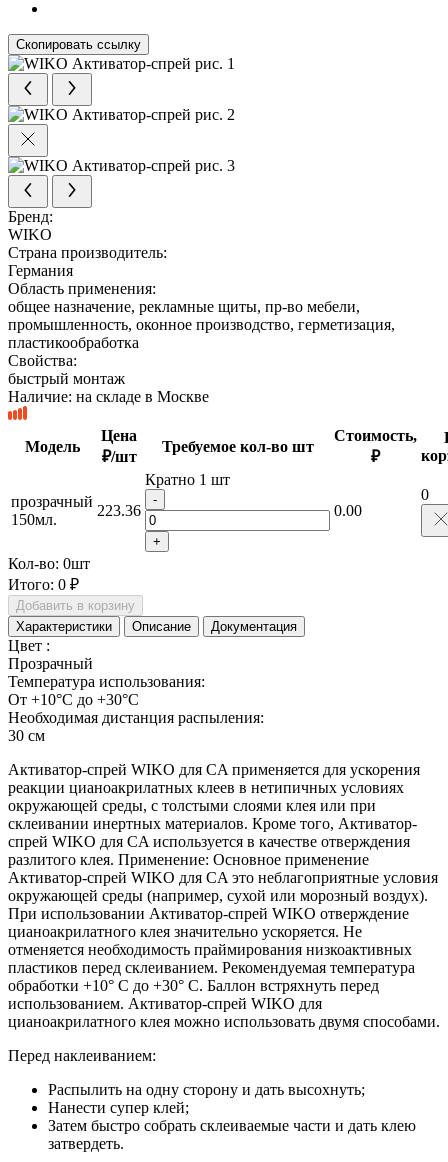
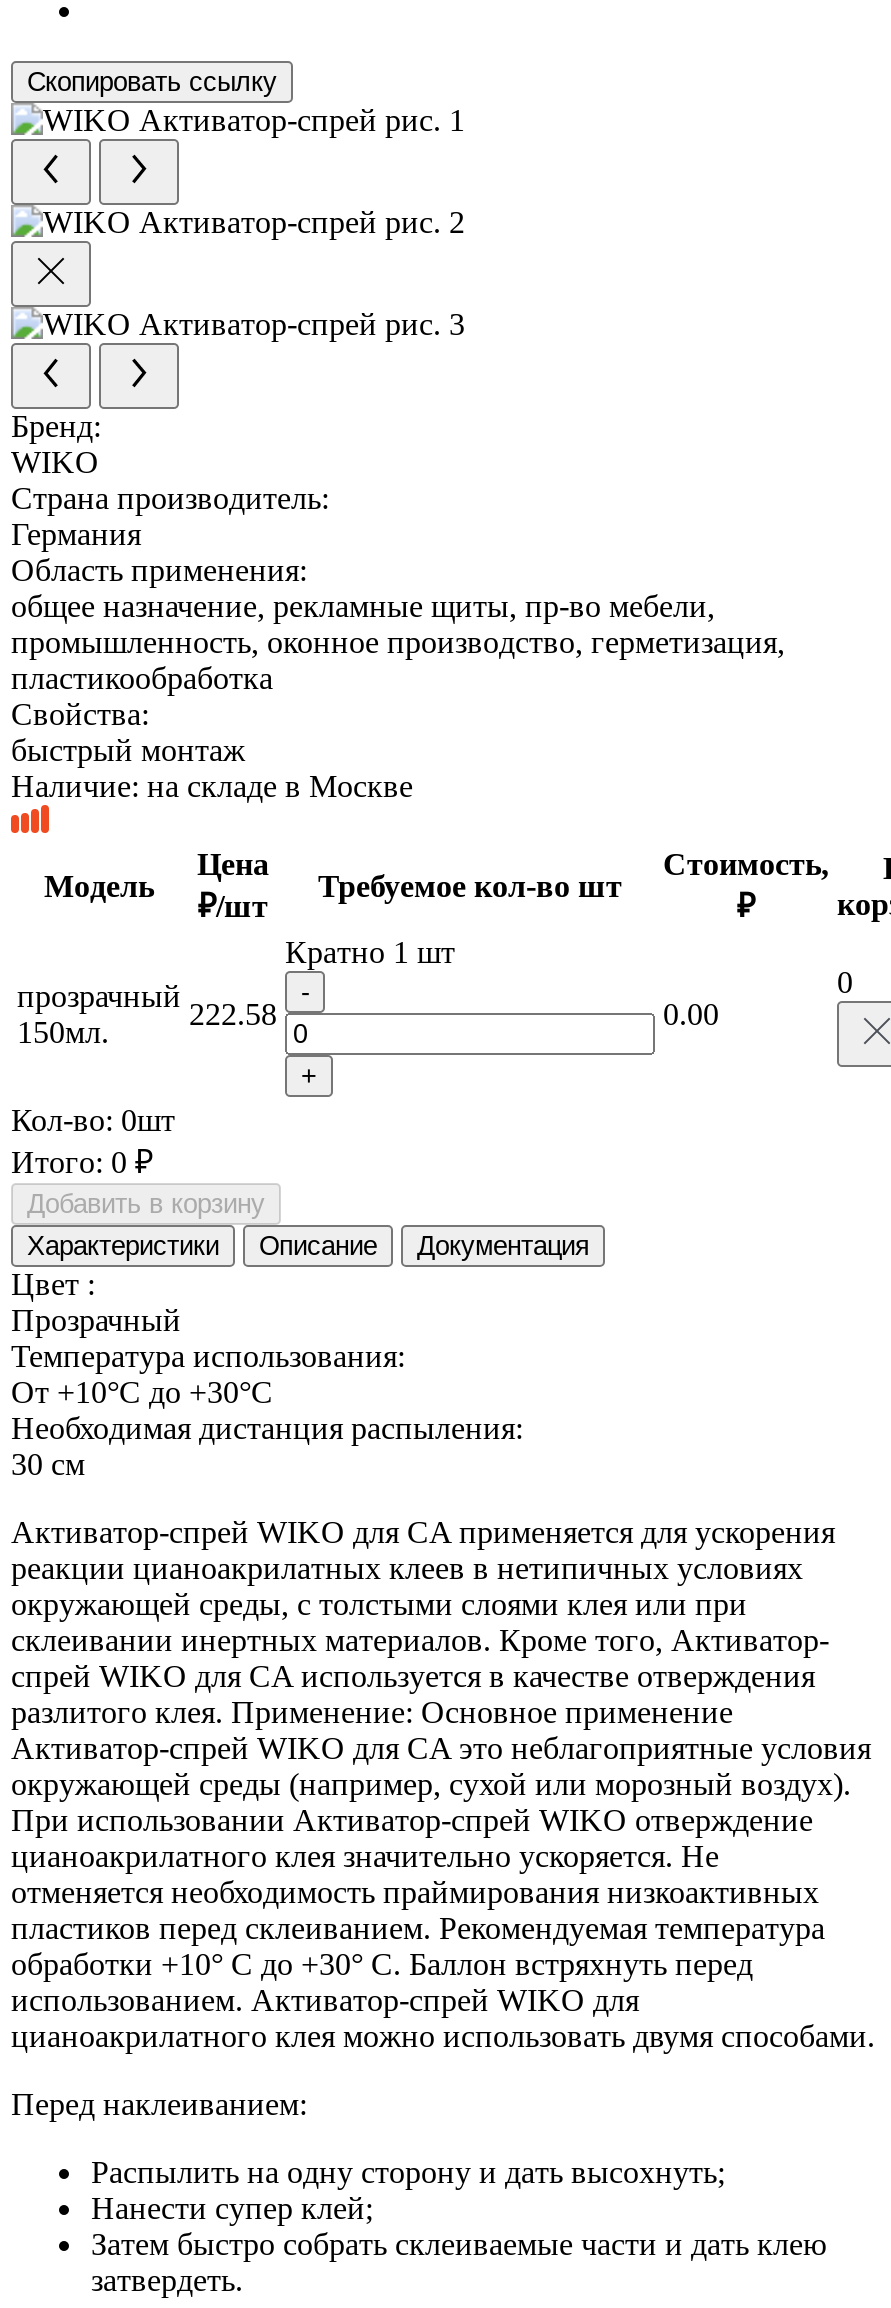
[97,502,141,519] 223.36 -> [189,997,277,1031] 222.58

